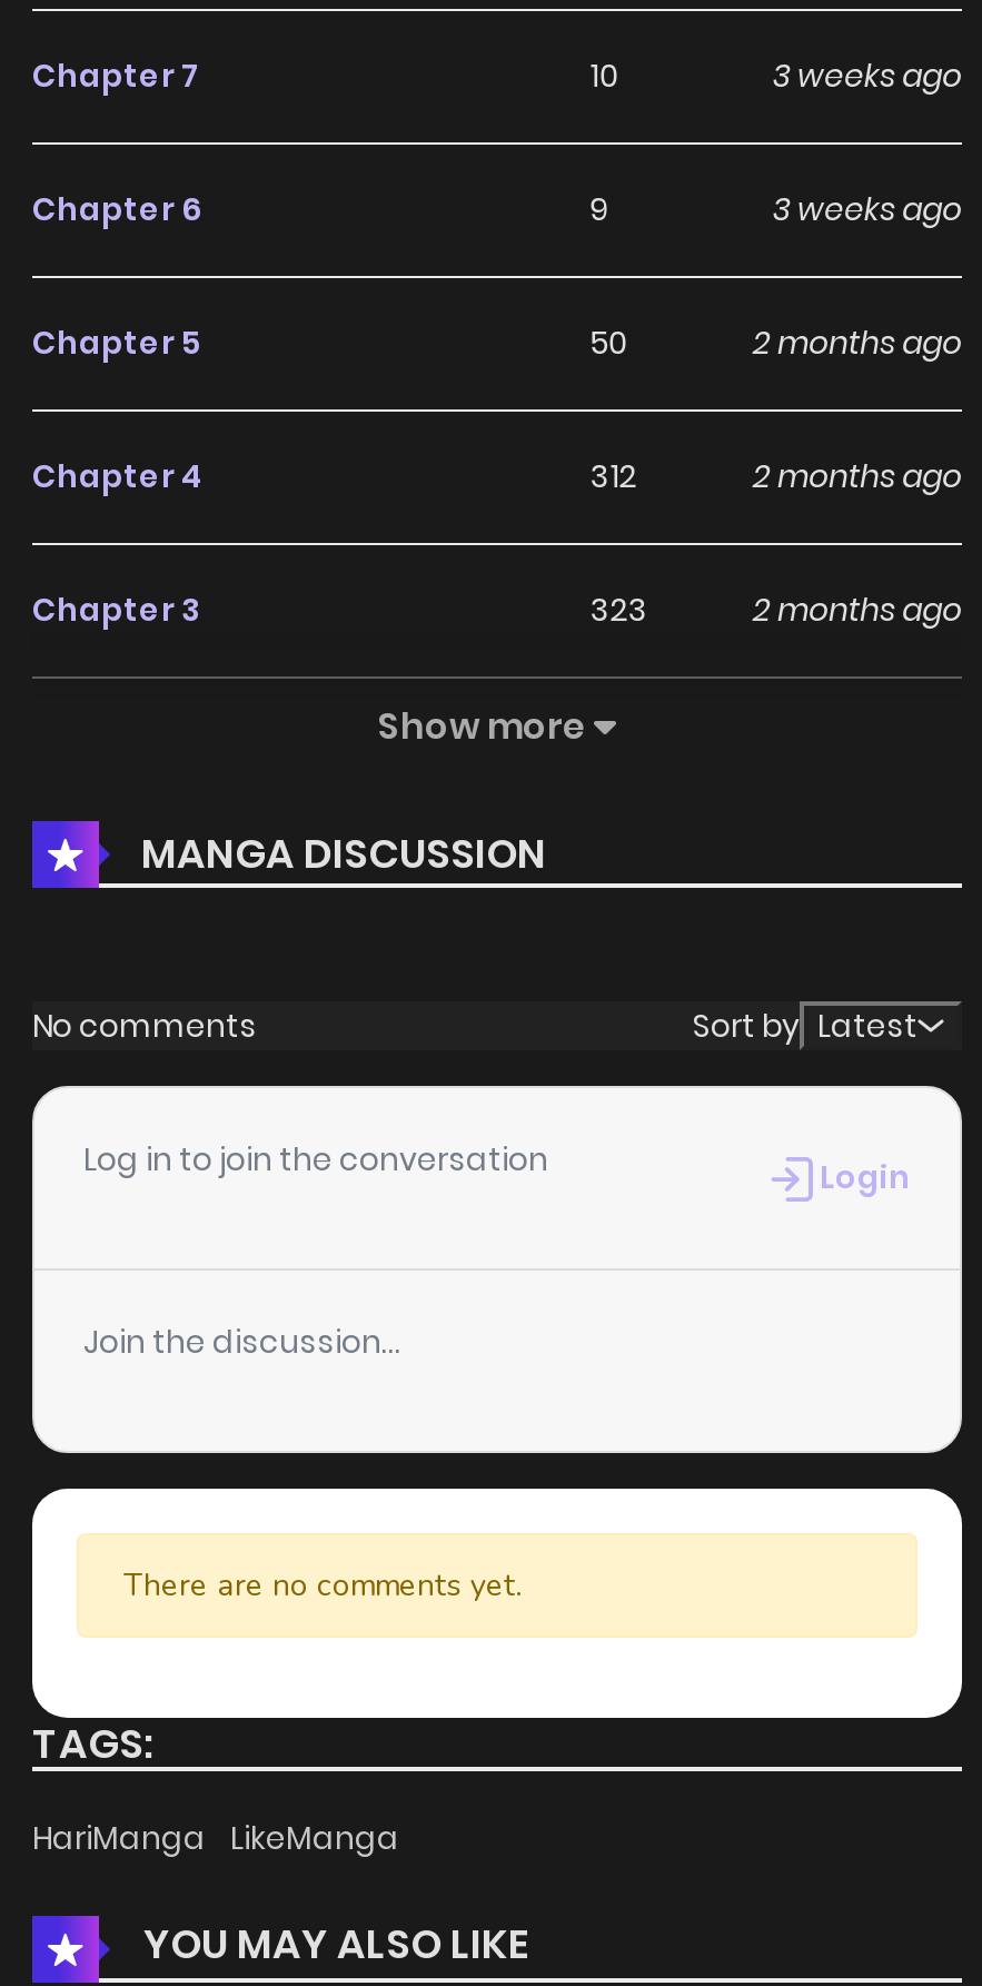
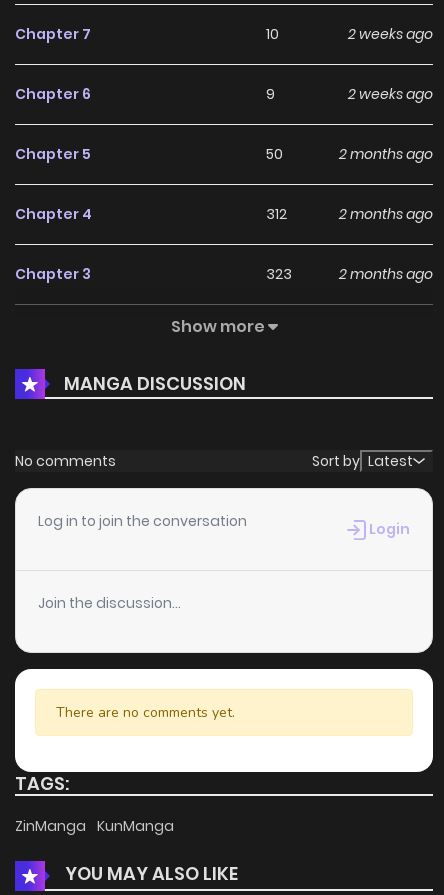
[773,54,962,99] 3 weeks ago -> [348,24,433,44] 2 weeks ago
[773,188,962,232] 3 weeks ago -> [348,84,433,104] 2 weeks ago
[32,1816,399,1860] HariManga LikeManga -> [15,816,174,836] ZinManga KunManga

